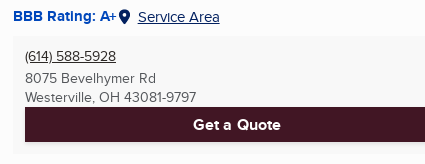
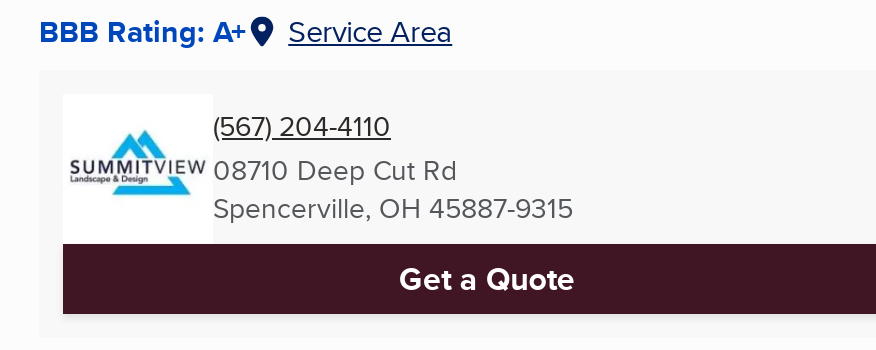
[25,46,196,107] (614) 588-5928 | 8075 Bevelhymer Rd | Westerville, OH 43081-9797 -> [213,105,573,228] (567) 204-4110 | 08710 Deep Cut Rd | Spencerville, OH 45887-9315

